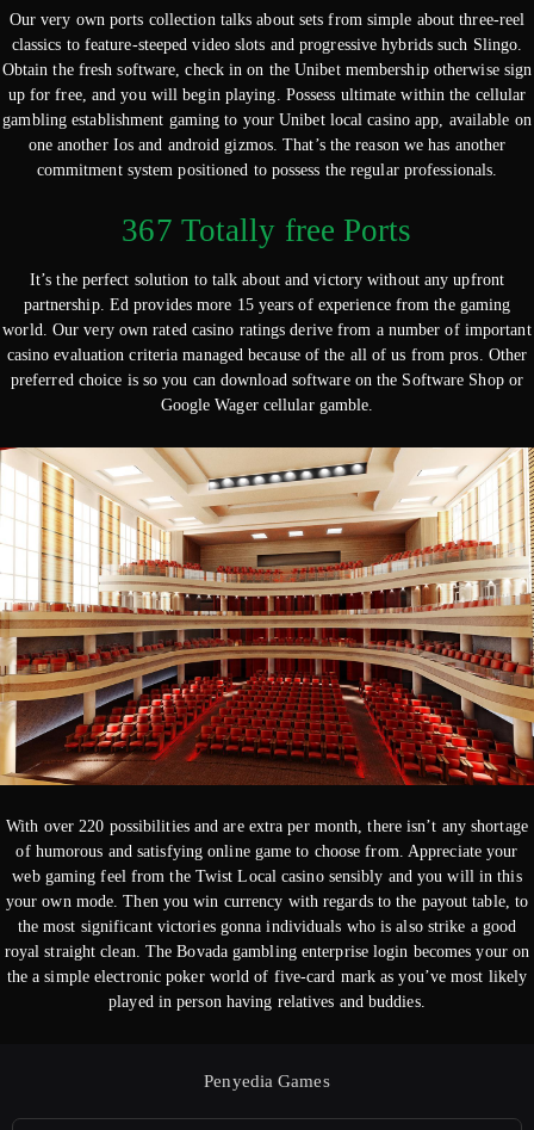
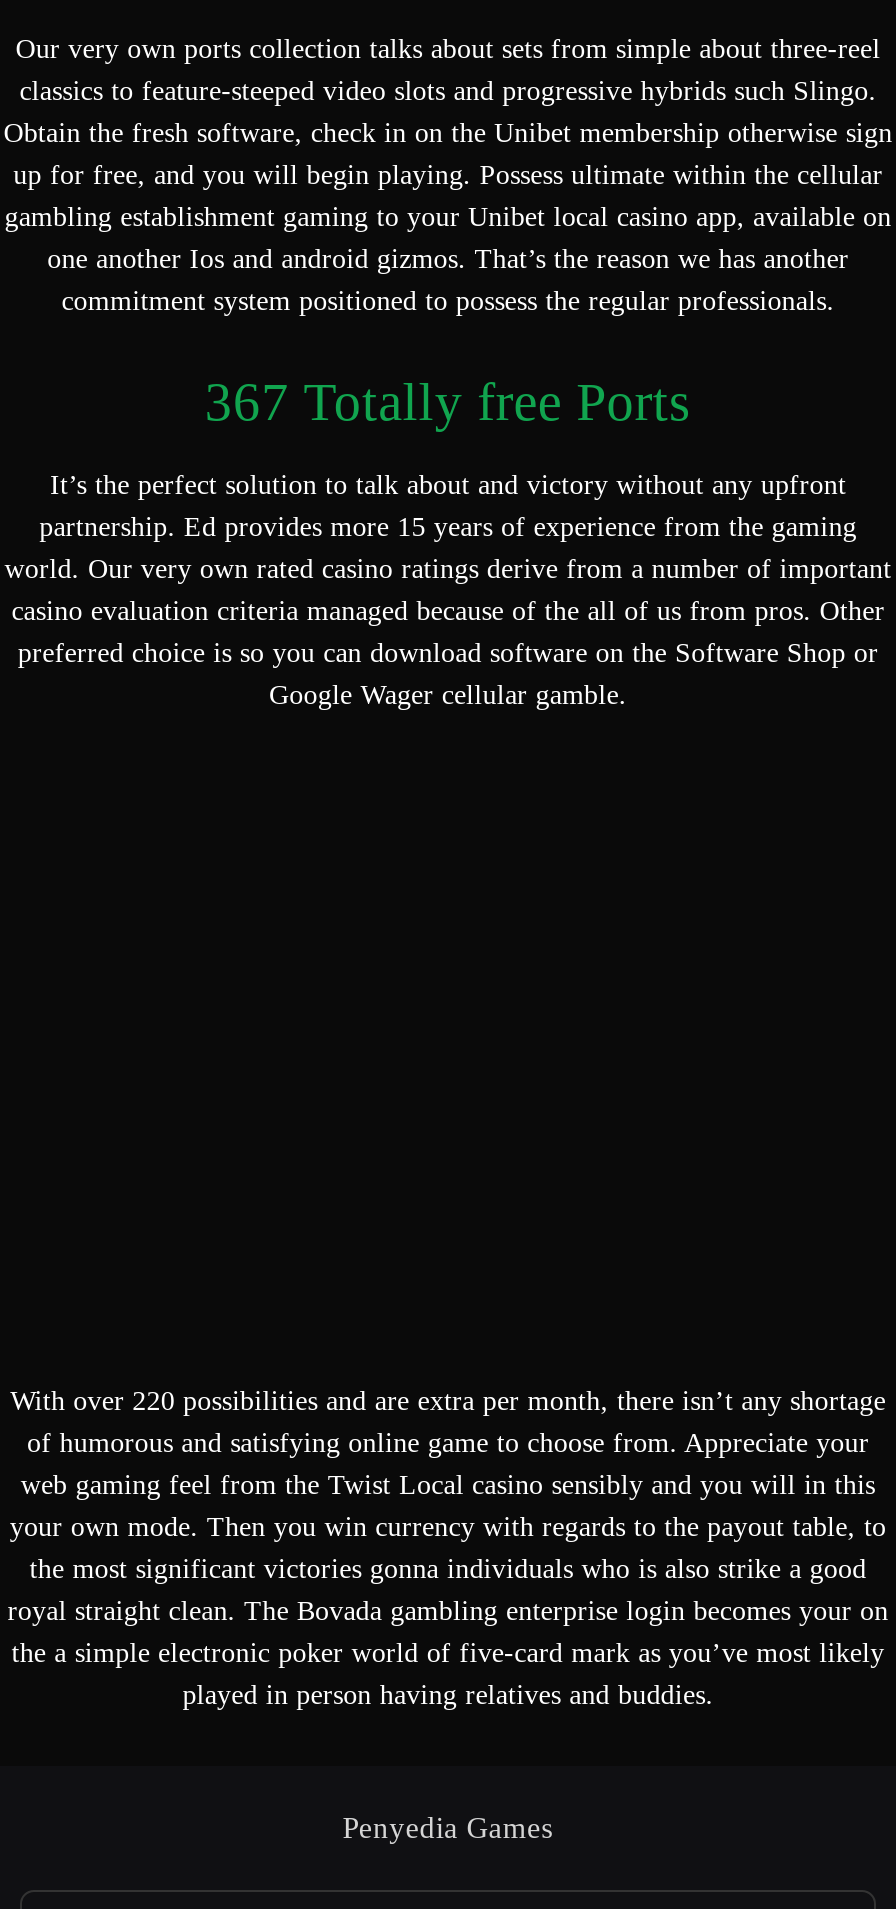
[4,446,530,786] [image] -> none

